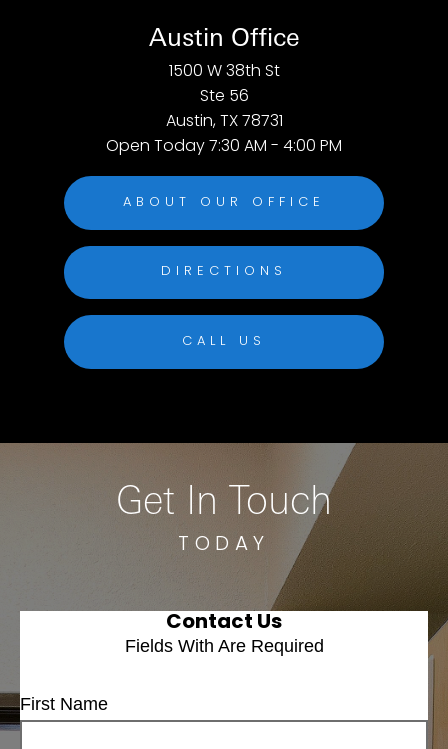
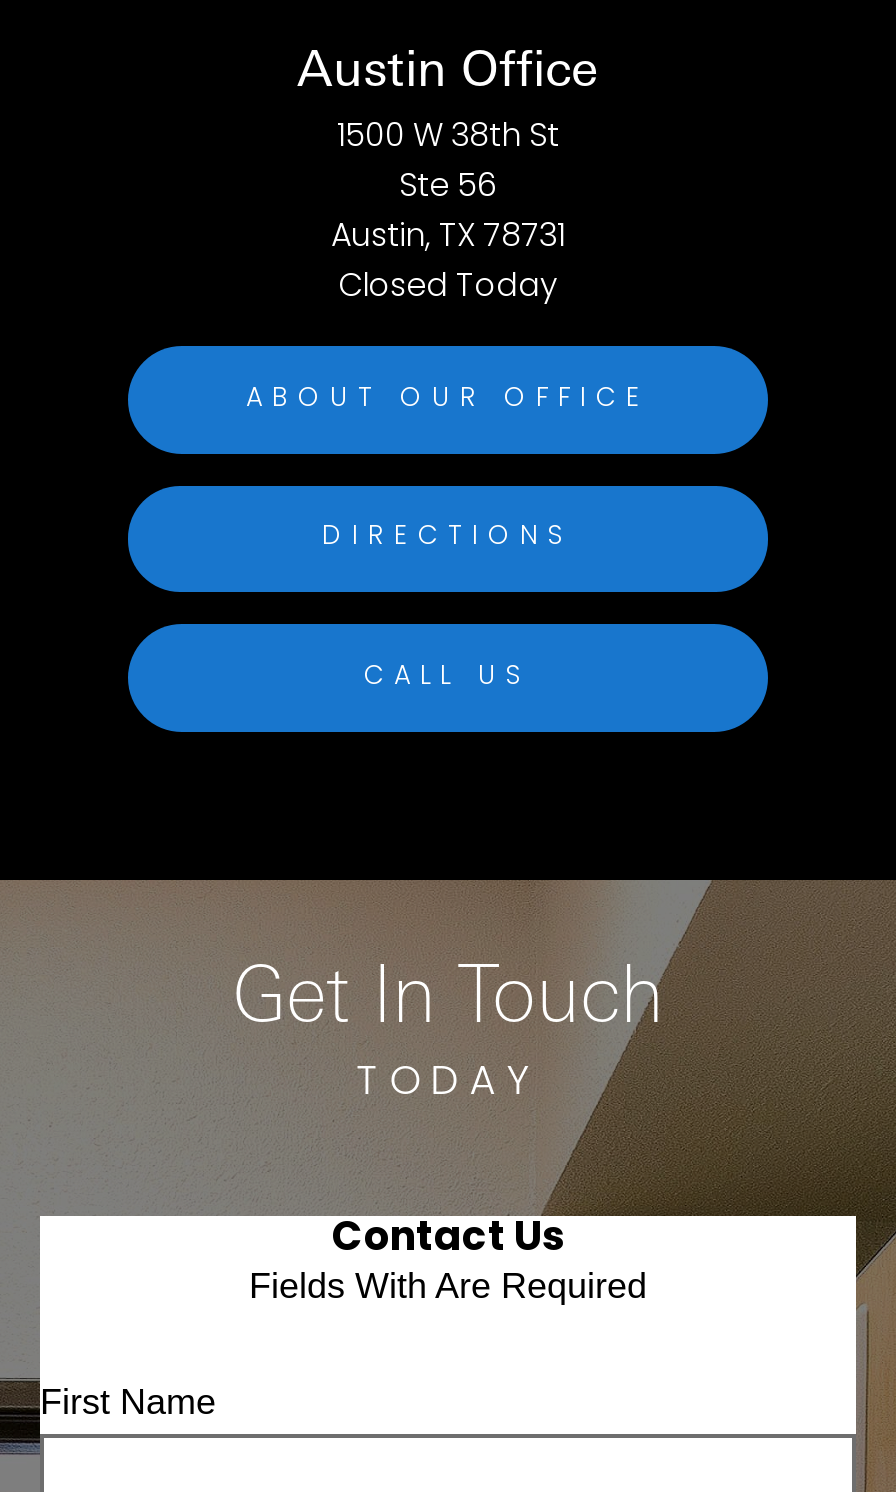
[106,134,342,160] Open Today 7:30 AM - 4:00 PM -> [338,263,558,315] Closed Today

